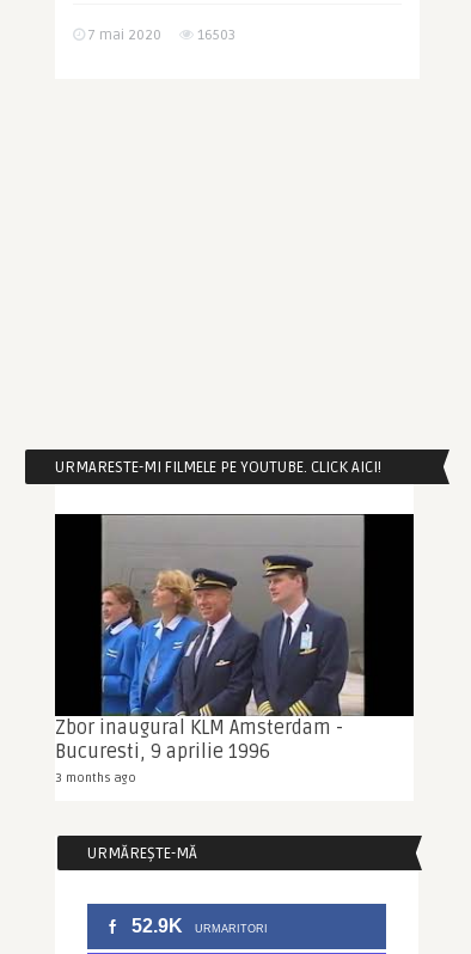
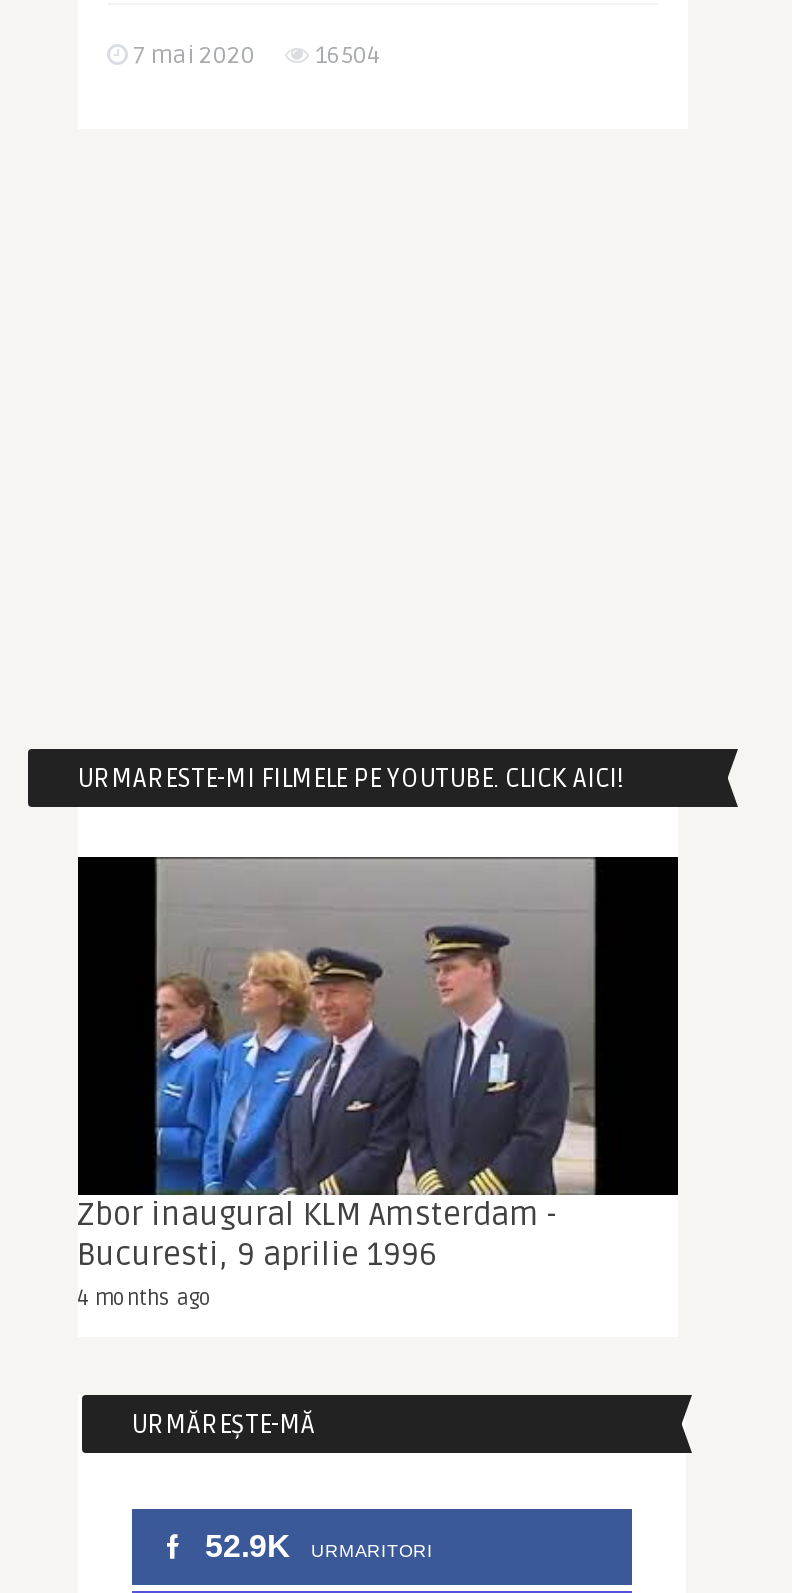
[84,26,235,44] 7 mai 2020 16503 -> [127,41,379,71] 7 mai 2020 16504
[54,770,136,785] 3 months ago -> [77,1285,213,1311] 4 months ago

